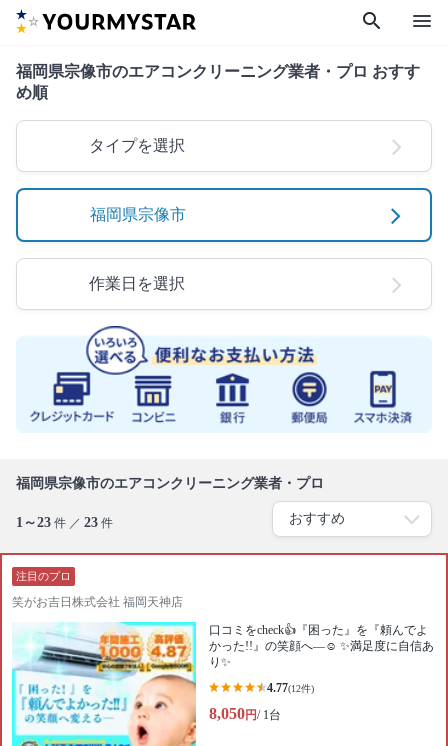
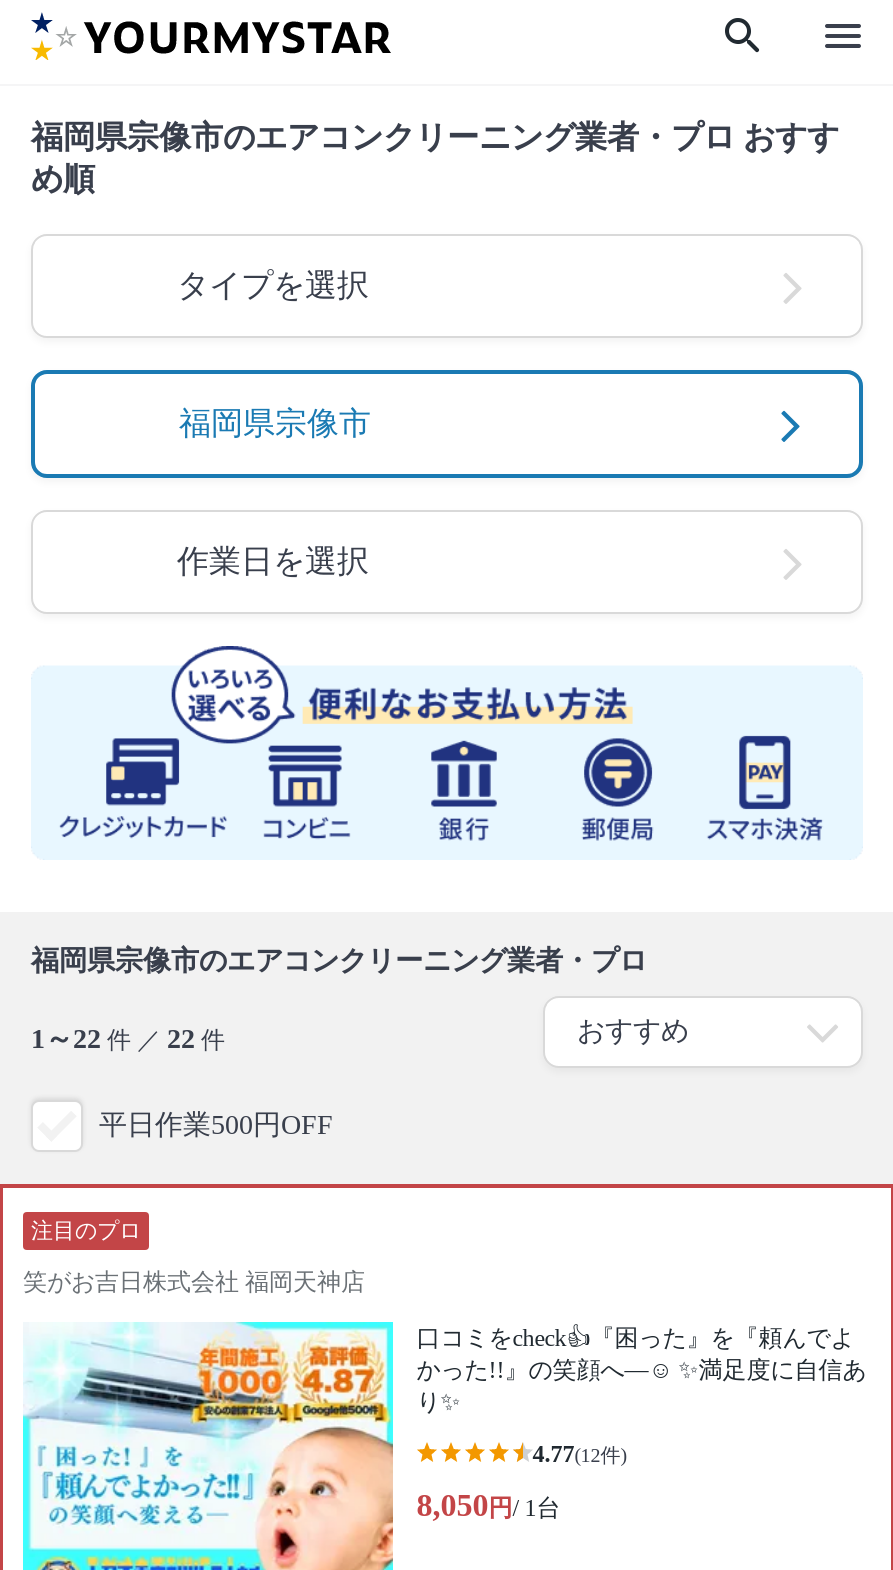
[16,515,113,530] 1～23件 ／23件 -> [31,1023,333,1139] 1～22件 ／22件 | 平日作業500円OFF

